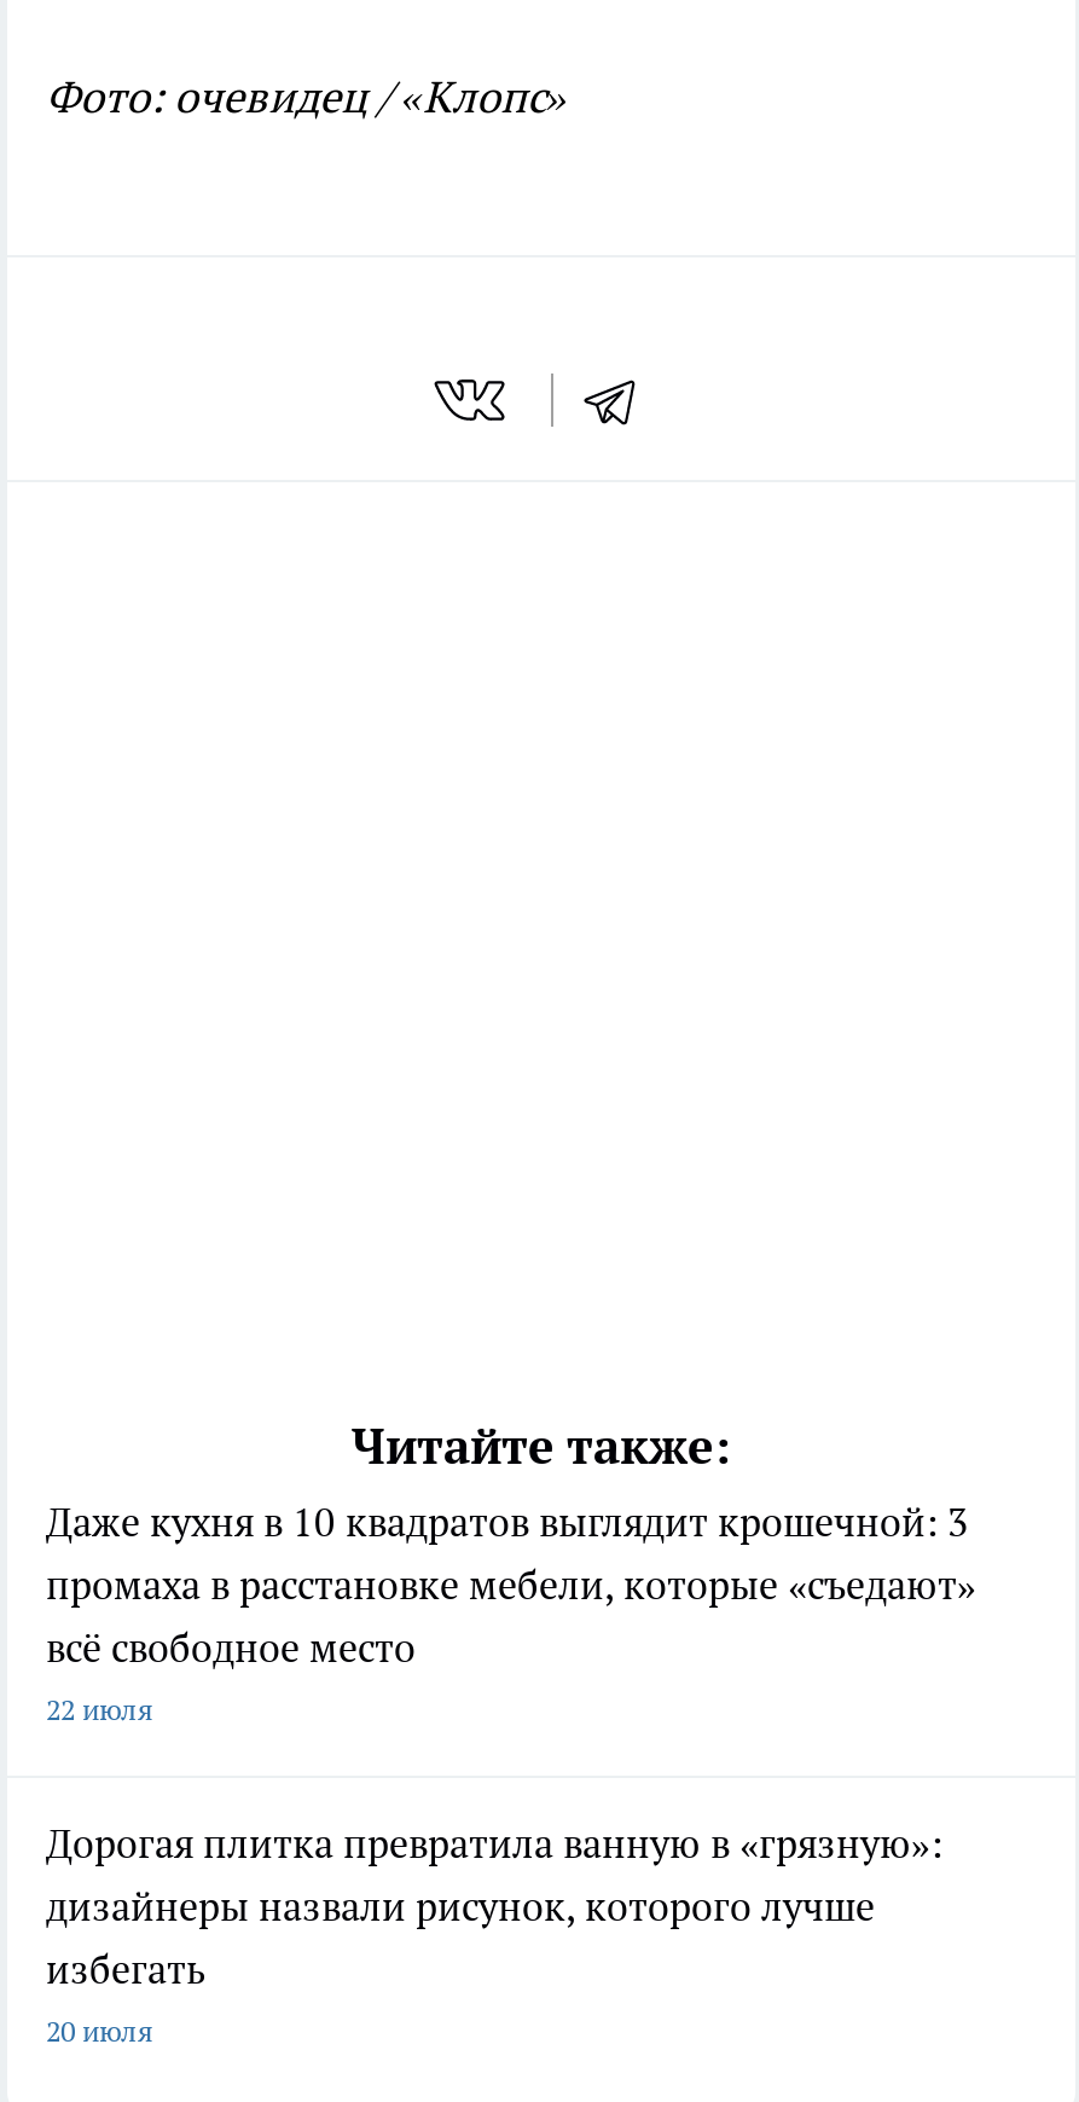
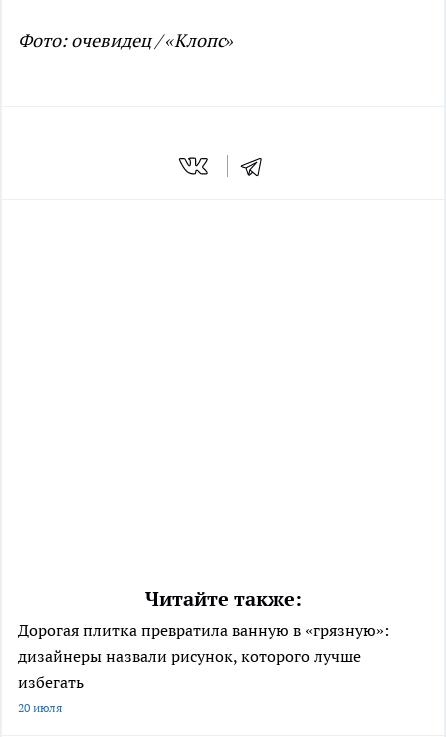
[46,1498,976,1728] Даже кухня в 10 квадратов выглядит крошечной: 3 | промаха в расстановке мебели, которые «съедают» | всё свободное место | 22 июля -> none

